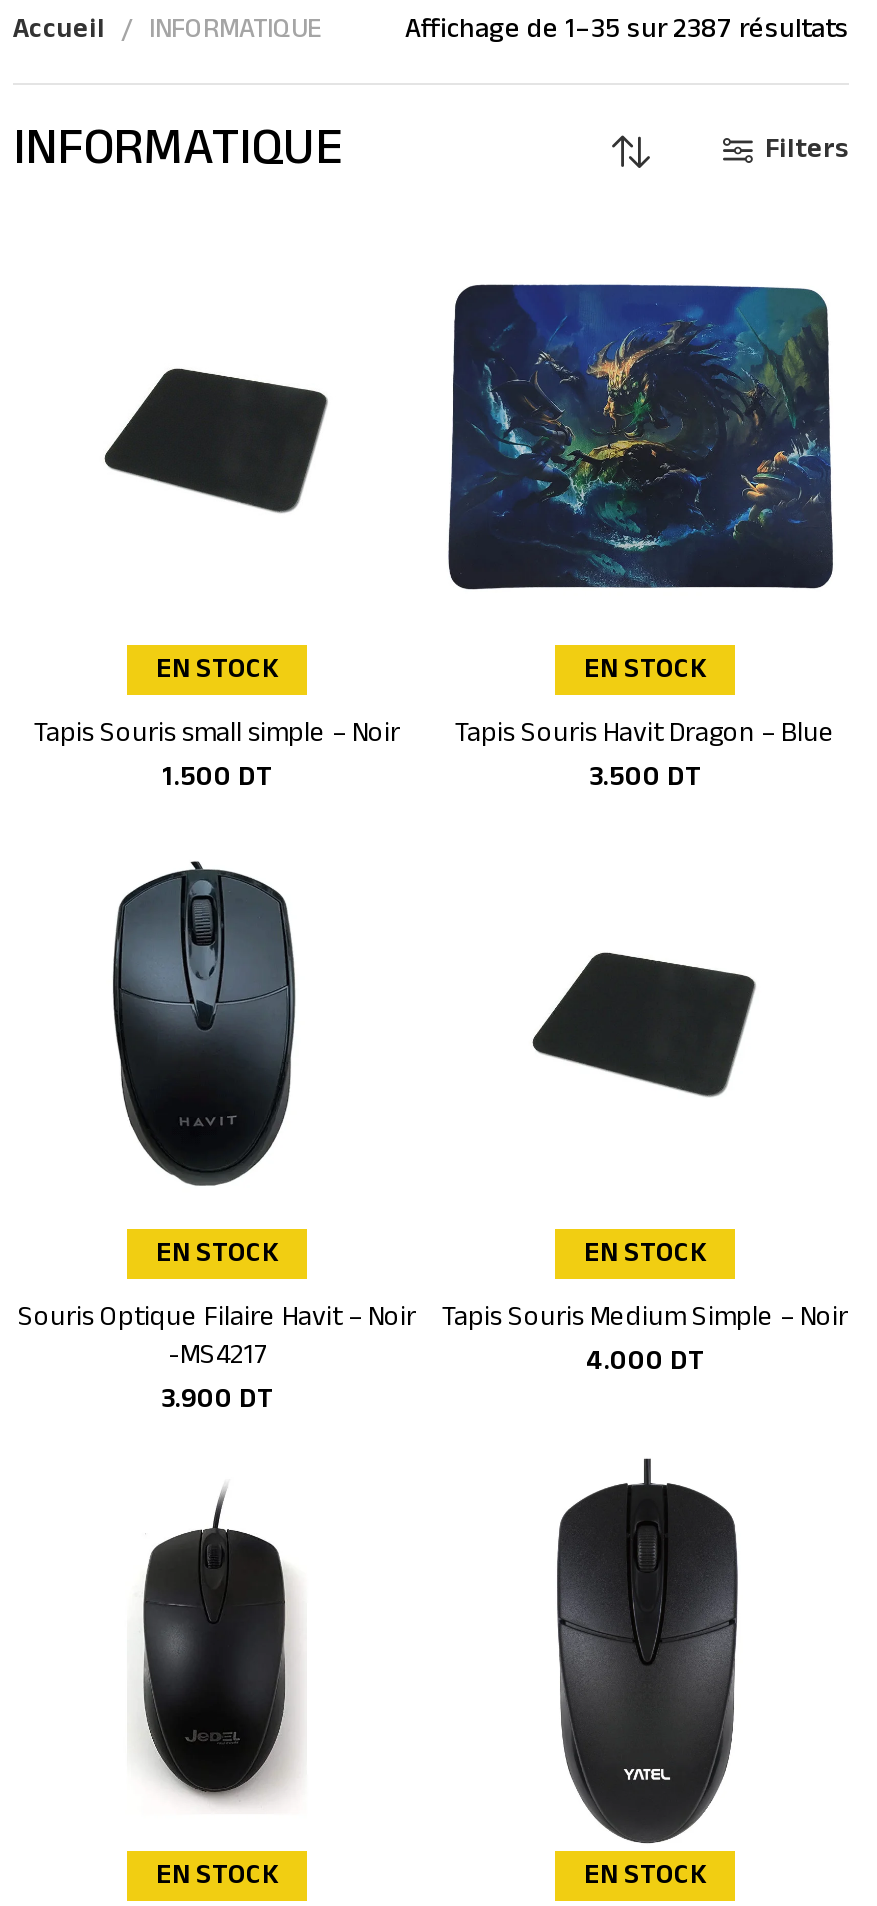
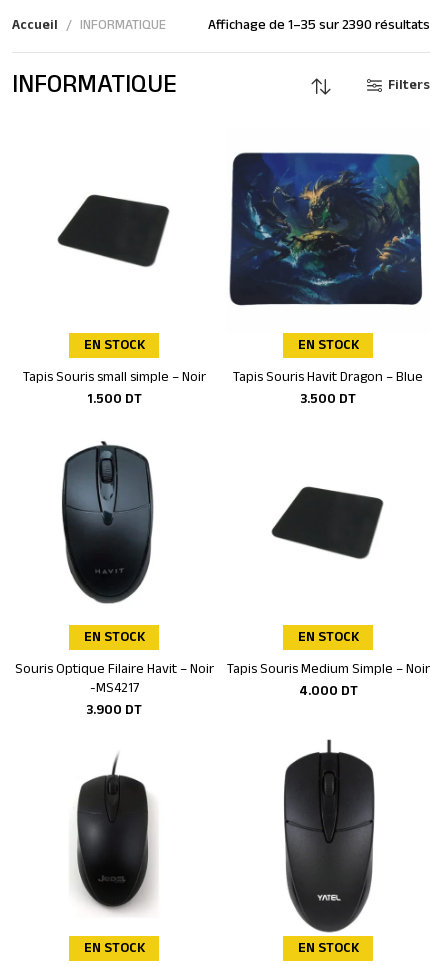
[405,9,849,51] Affichage de 1–35 sur 2387 résultats -> [208,15,430,36] Affichage de 1–35 sur 2390 résultats

